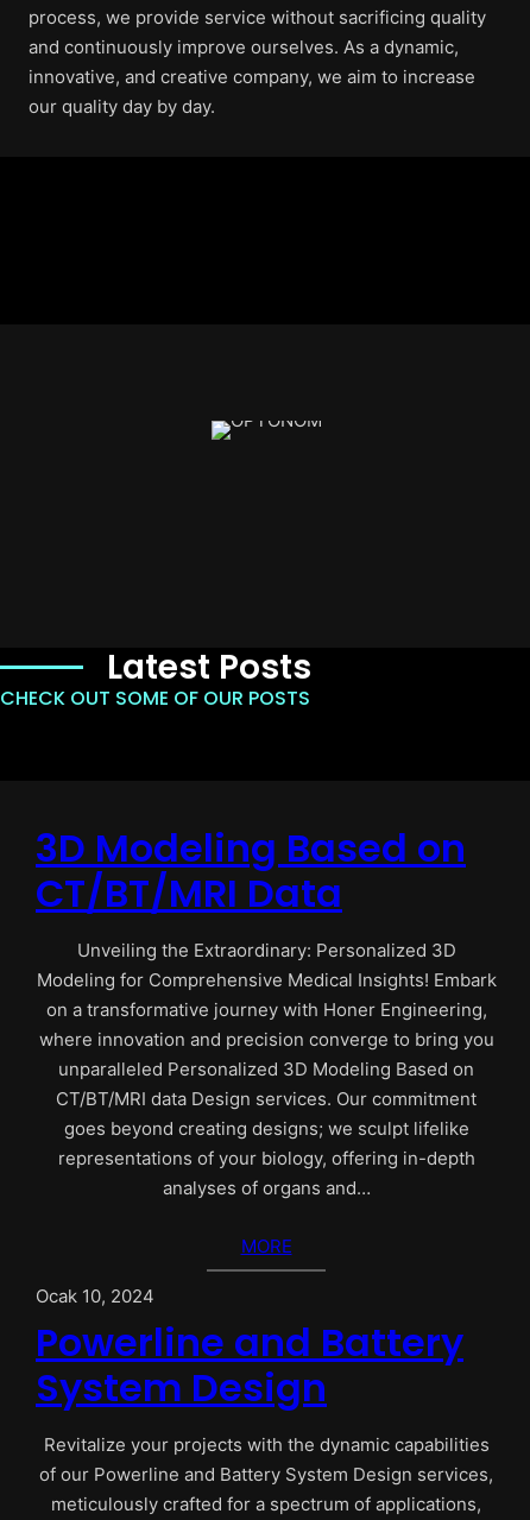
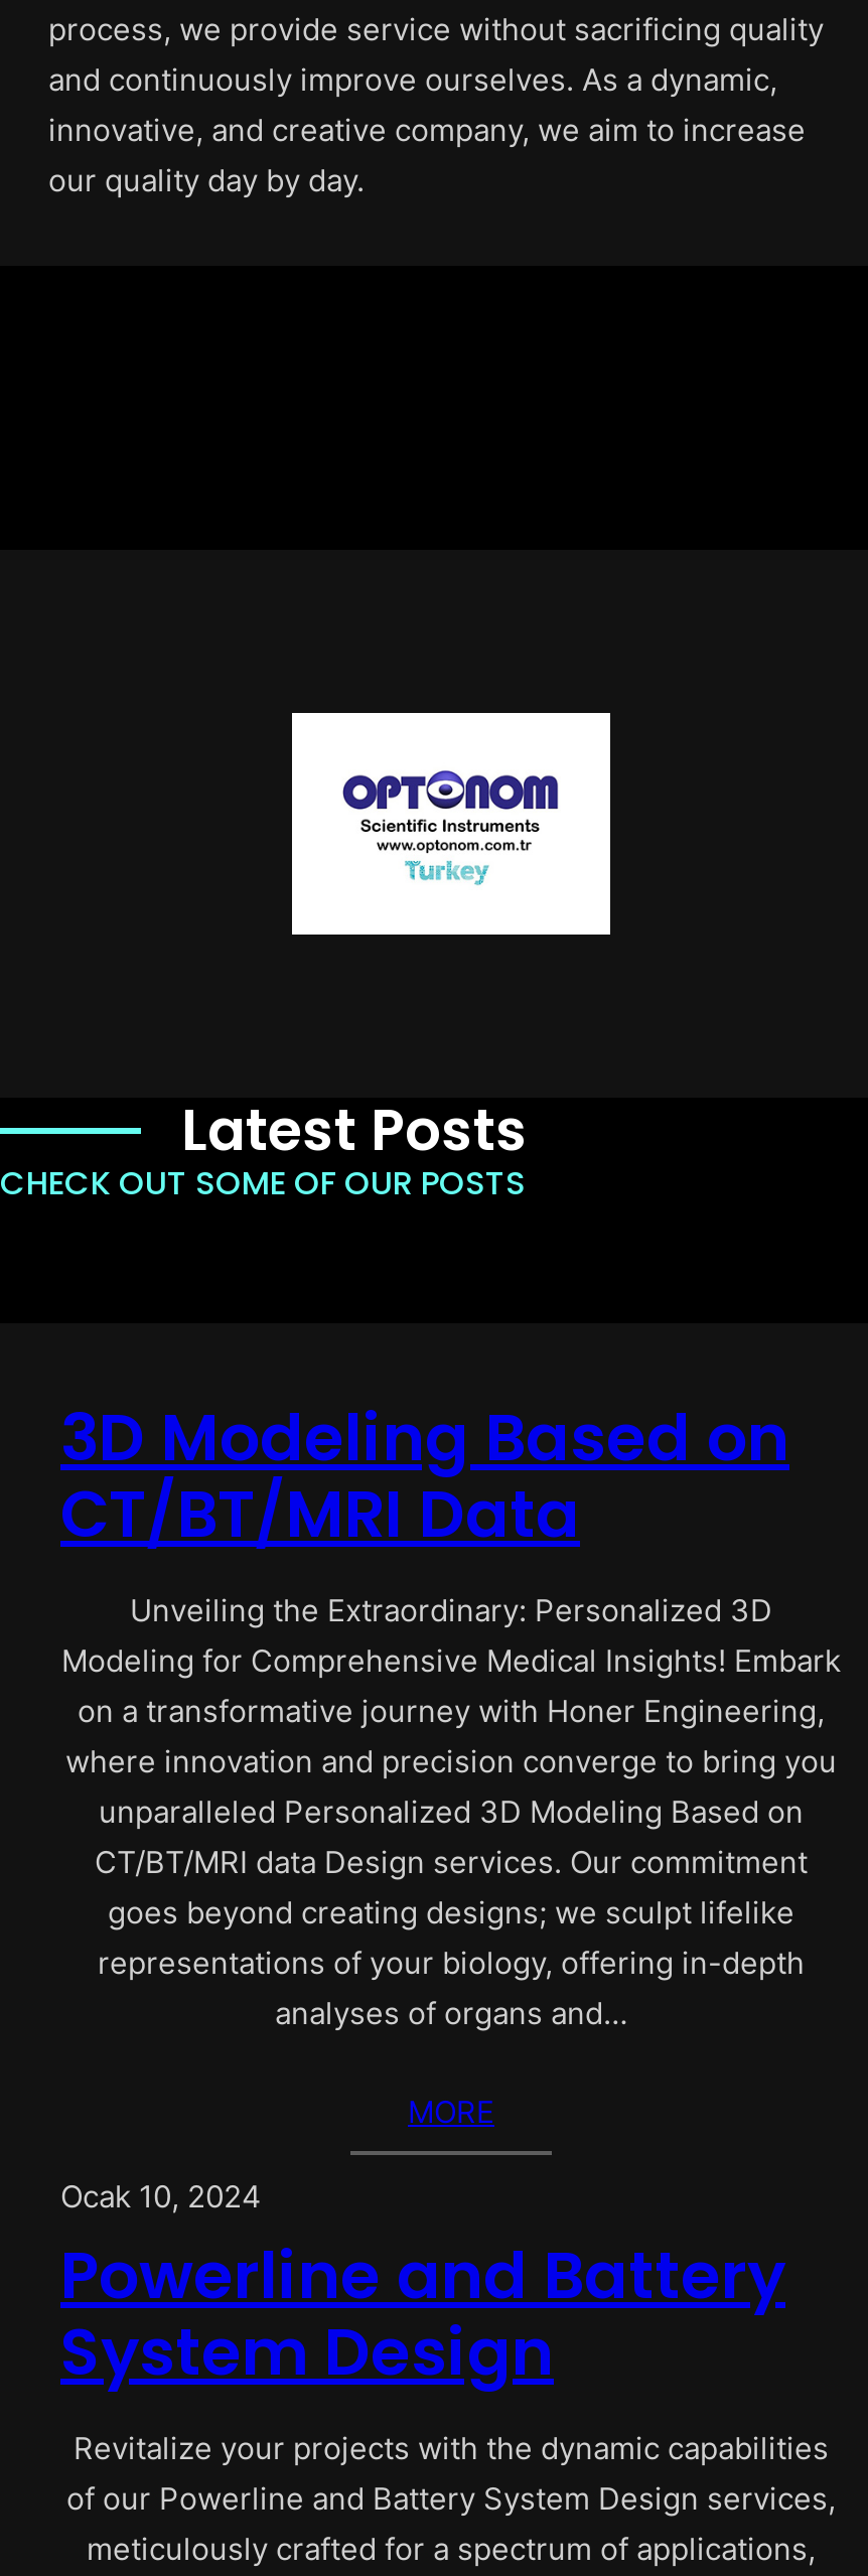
none -> [290,711,612,937] [image]

